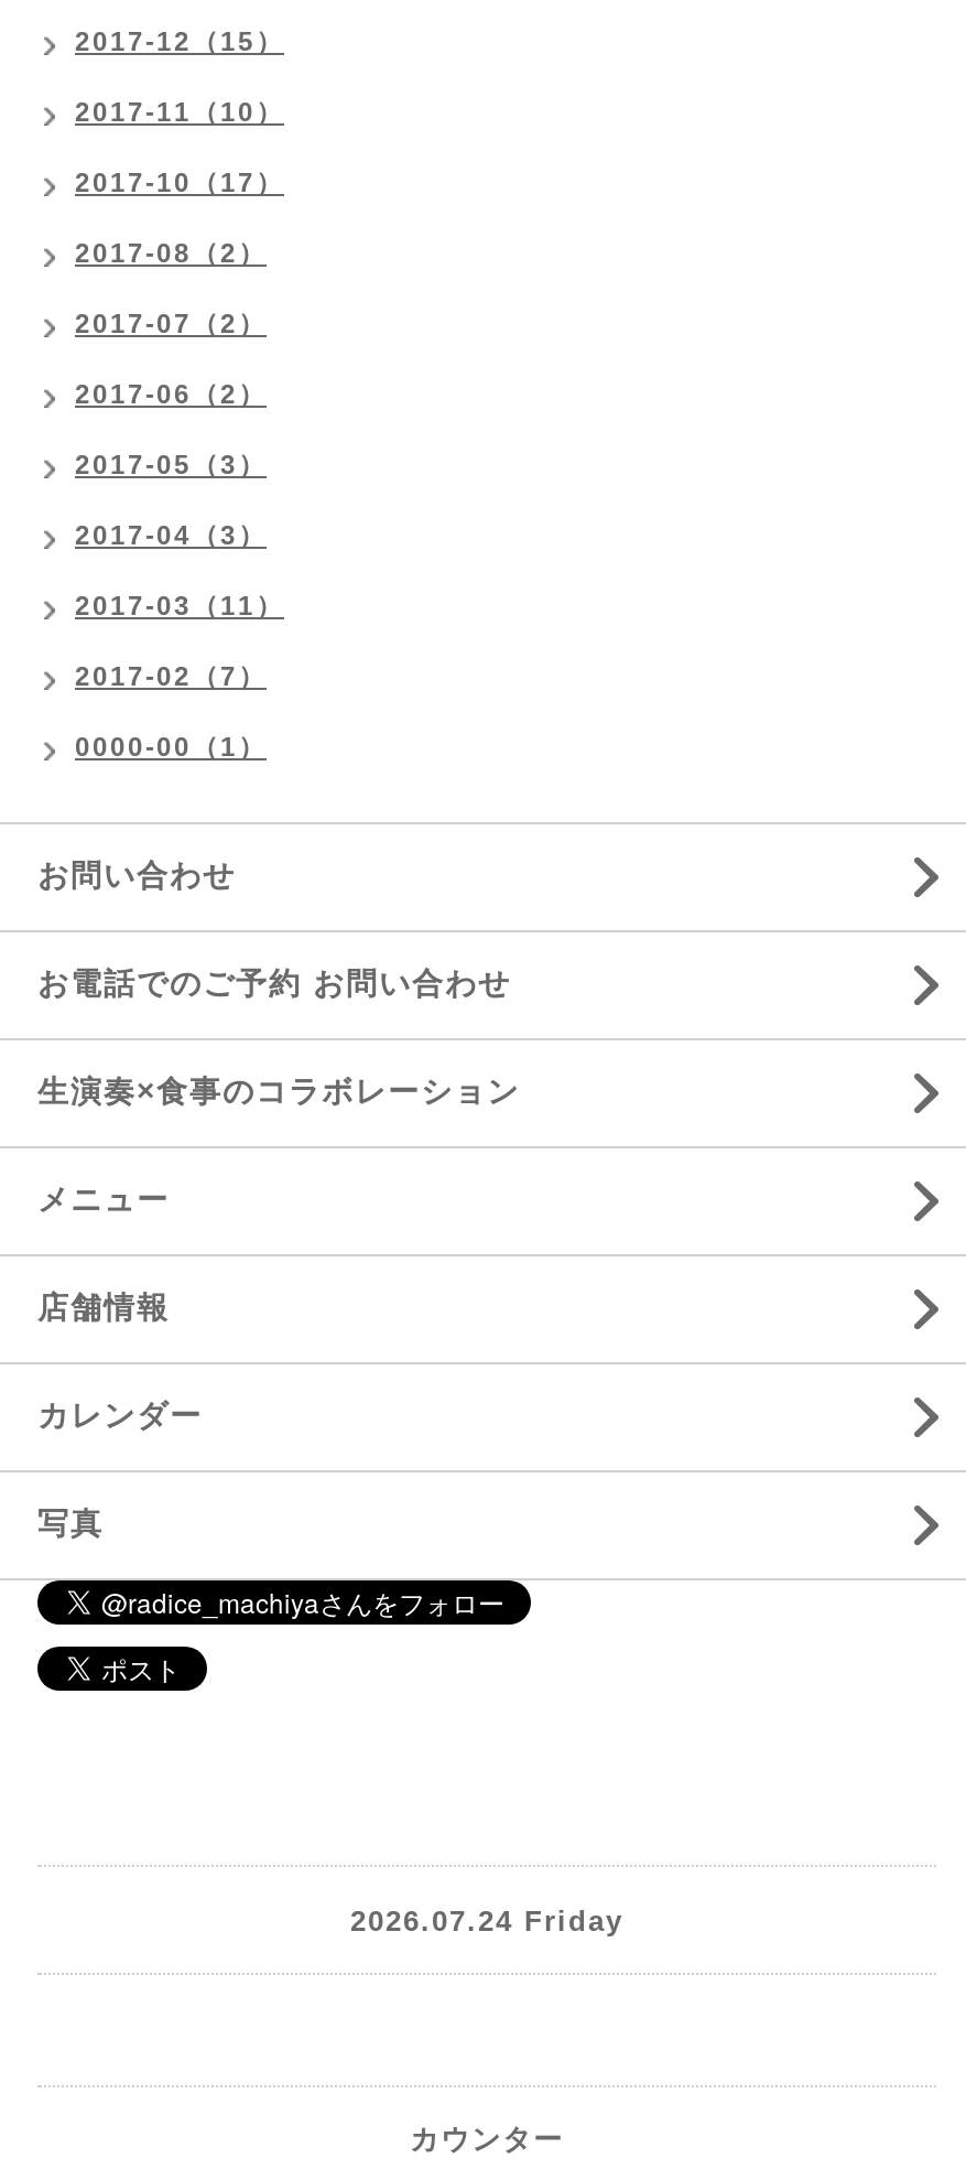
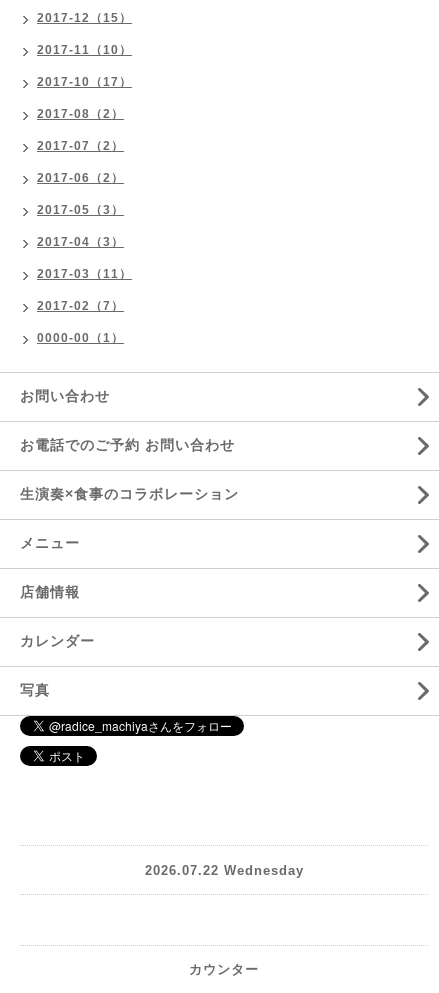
[350,1903,623,1936] 2026.07.24 Friday -> [144,862,303,877] 2026.07.22 Wednesday

